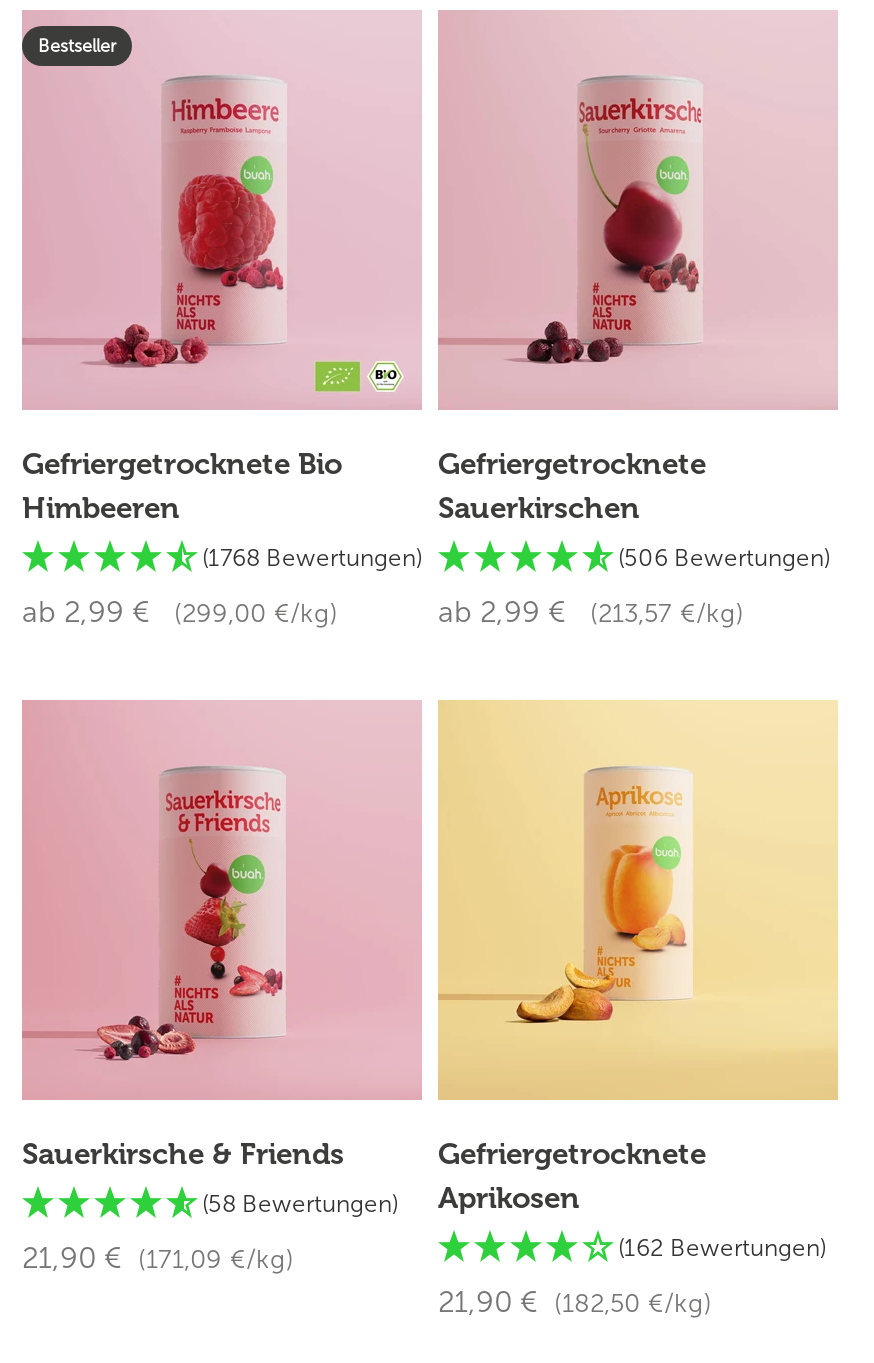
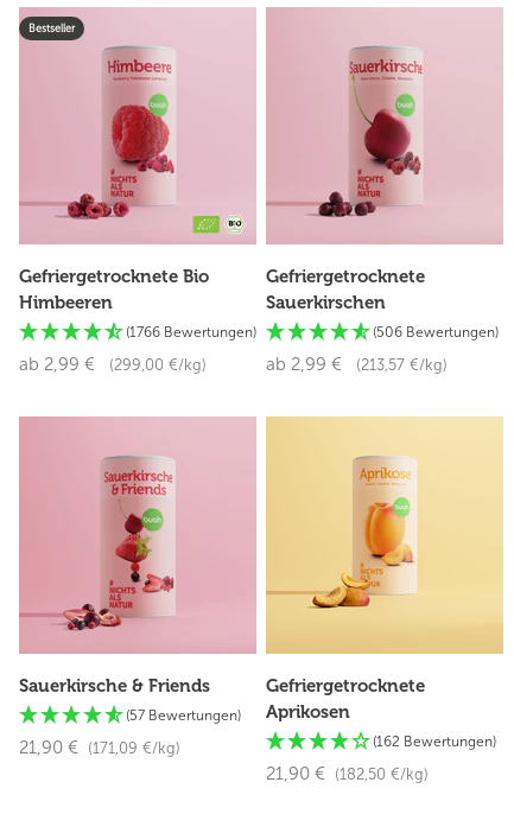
[202,544,422,572] (1768 Bewertungen) -> [126,324,256,341] (1766 Bewertungen)
[202,1180,580,1218] (58 Bewertungen) Aprikosen -> [126,701,350,724] (57 Bewertungen) Aprikosen

